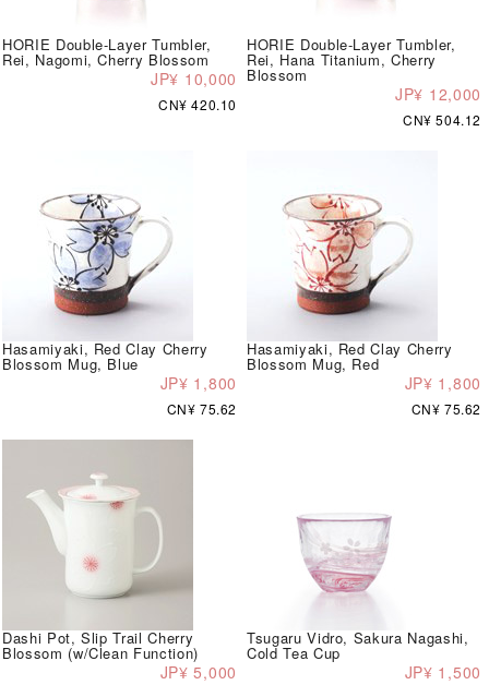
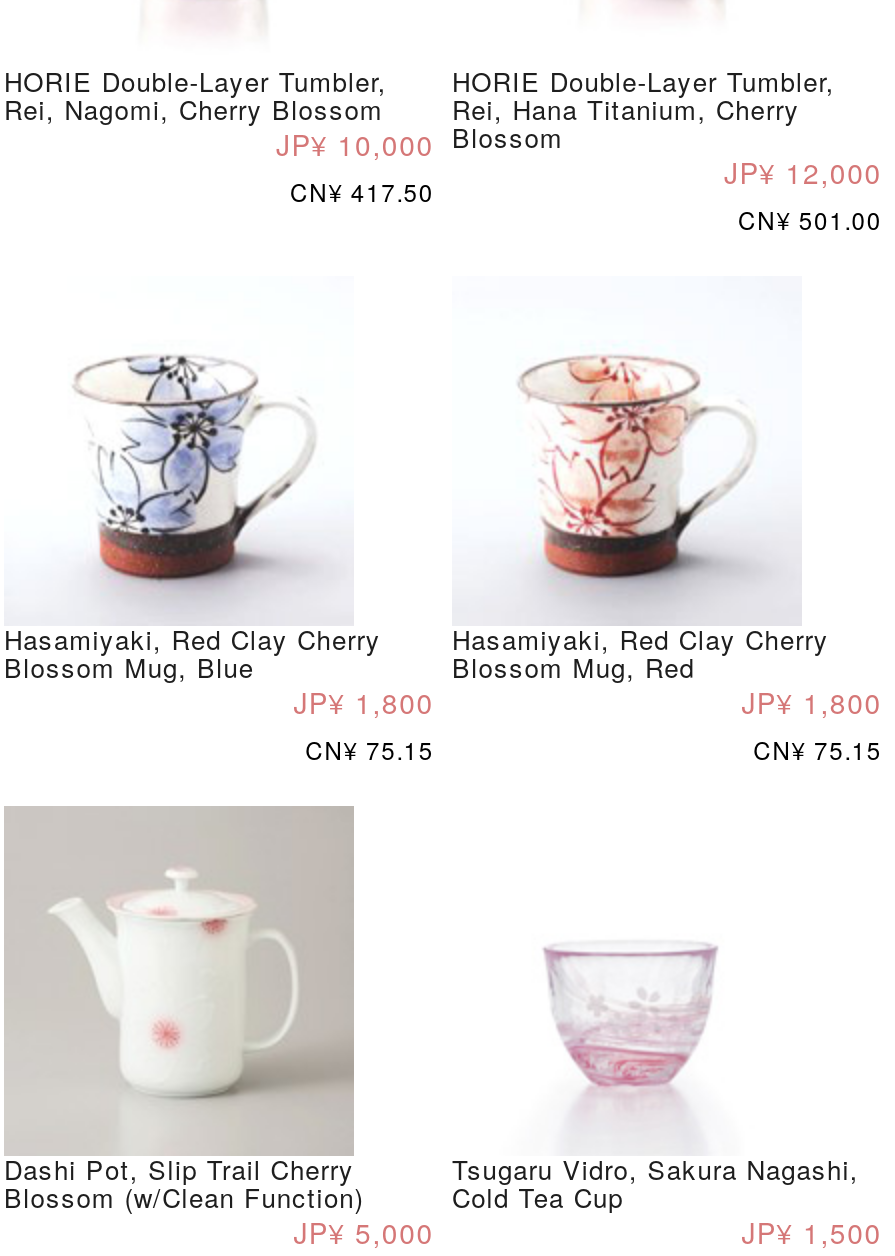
[158,94,237,113] CN¥ 420.10 -> [290,173,434,207] CN¥ 417.50
[403,110,481,128] CN¥ 504.12 -> [738,201,882,235] CN¥ 501.00
[167,399,237,417] CN¥ 75.62 -> [305,731,434,765] CN¥ 75.15
[411,399,481,417] CN¥ 75.62 -> [753,731,882,765] CN¥ 75.15

